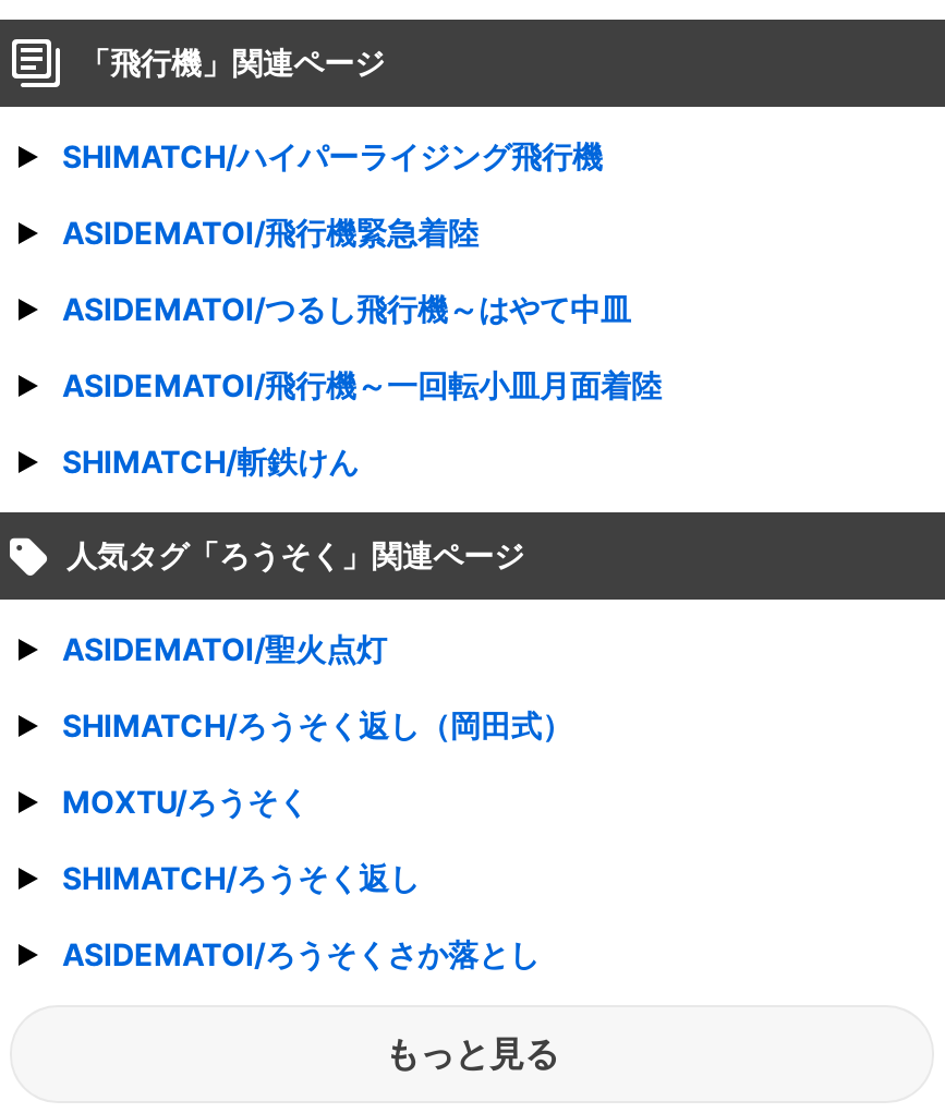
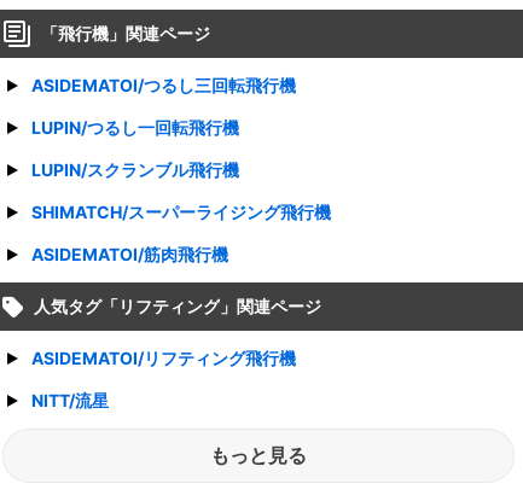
[62,137,662,972] SHIMATCH/ハイパーライジング飛行機 | ASIDEMATOI/飛行機緊急着陸 | ASIDEMATOI/つるし飛行機～はやて中皿 | ASIDEMATOI/飛行機～一回転小皿月面着陸 | SHIMATCH/斬鉄けん | 人気タグ「ろうそく」関連ページ | ASIDEMATOI/聖火点灯 | SHIMATCH/ろうそく返し（岡田式） | MOXTU/ろうそく | SHIMATCH/ろうそく返し | ASIDEMATOI/ろうそくさか落とし -> [31,75,331,410] ASIDEMATOI/つるし三回転飛行機 | LUPIN/つるし一回転飛行機 | LUPIN/スクランブル飛行機 | SHIMATCH/スーパーライジング飛行機 | ASIDEMATOI/筋肉飛行機 | 人気タグ「リフティング」関連ページ | ASIDEMATOI/リフティング飛行機 | NITT/流星

